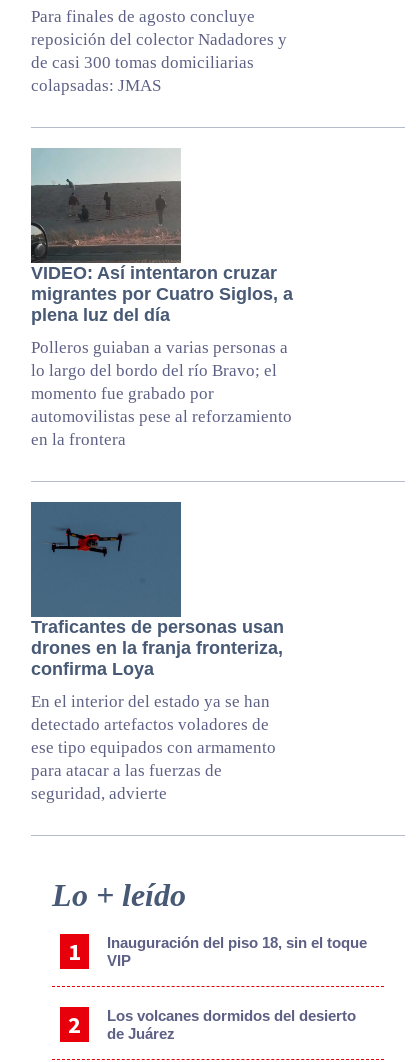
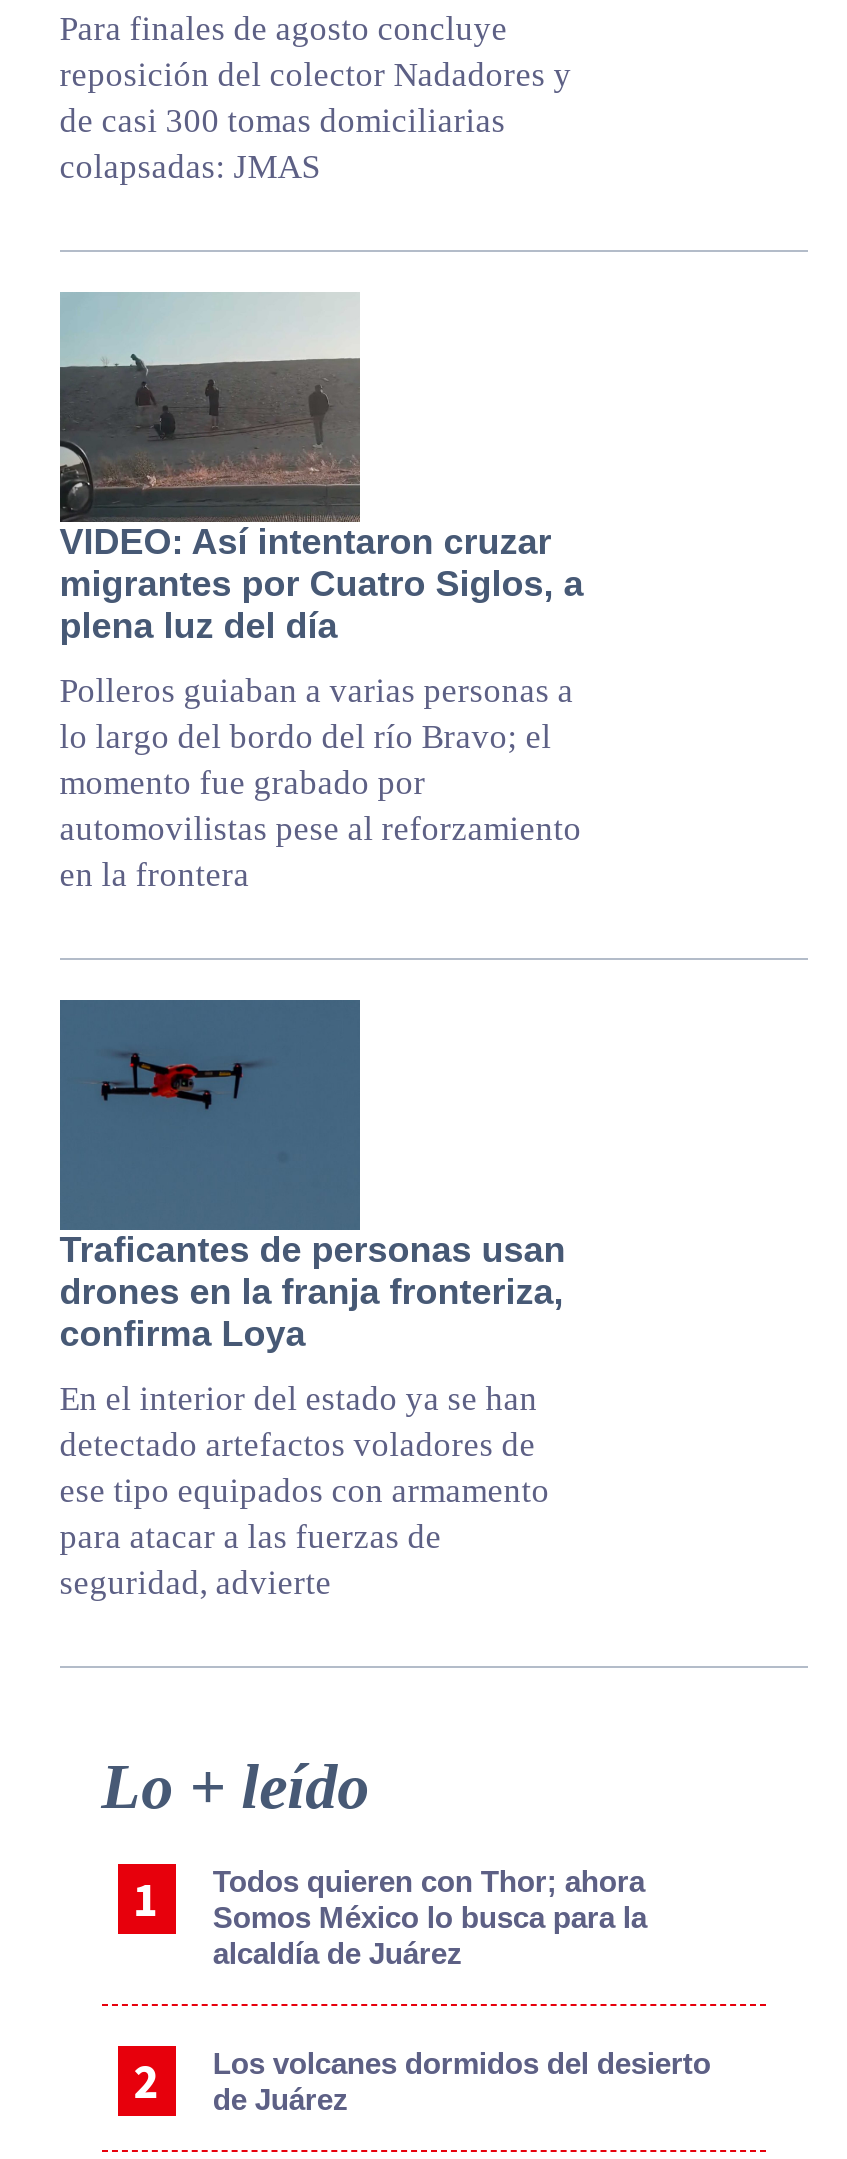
[107,934,367,969] Inauguración del piso 18, sin el toque | VIP -> [213,1864,647,1970] Todos quieren con Thor; ahora | Somos México lo busca para la | alcaldía de Juárez

